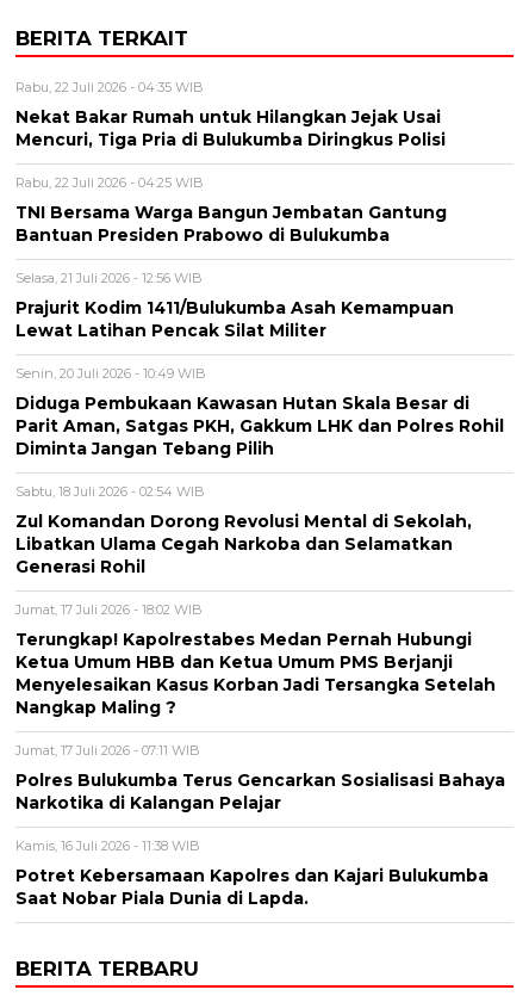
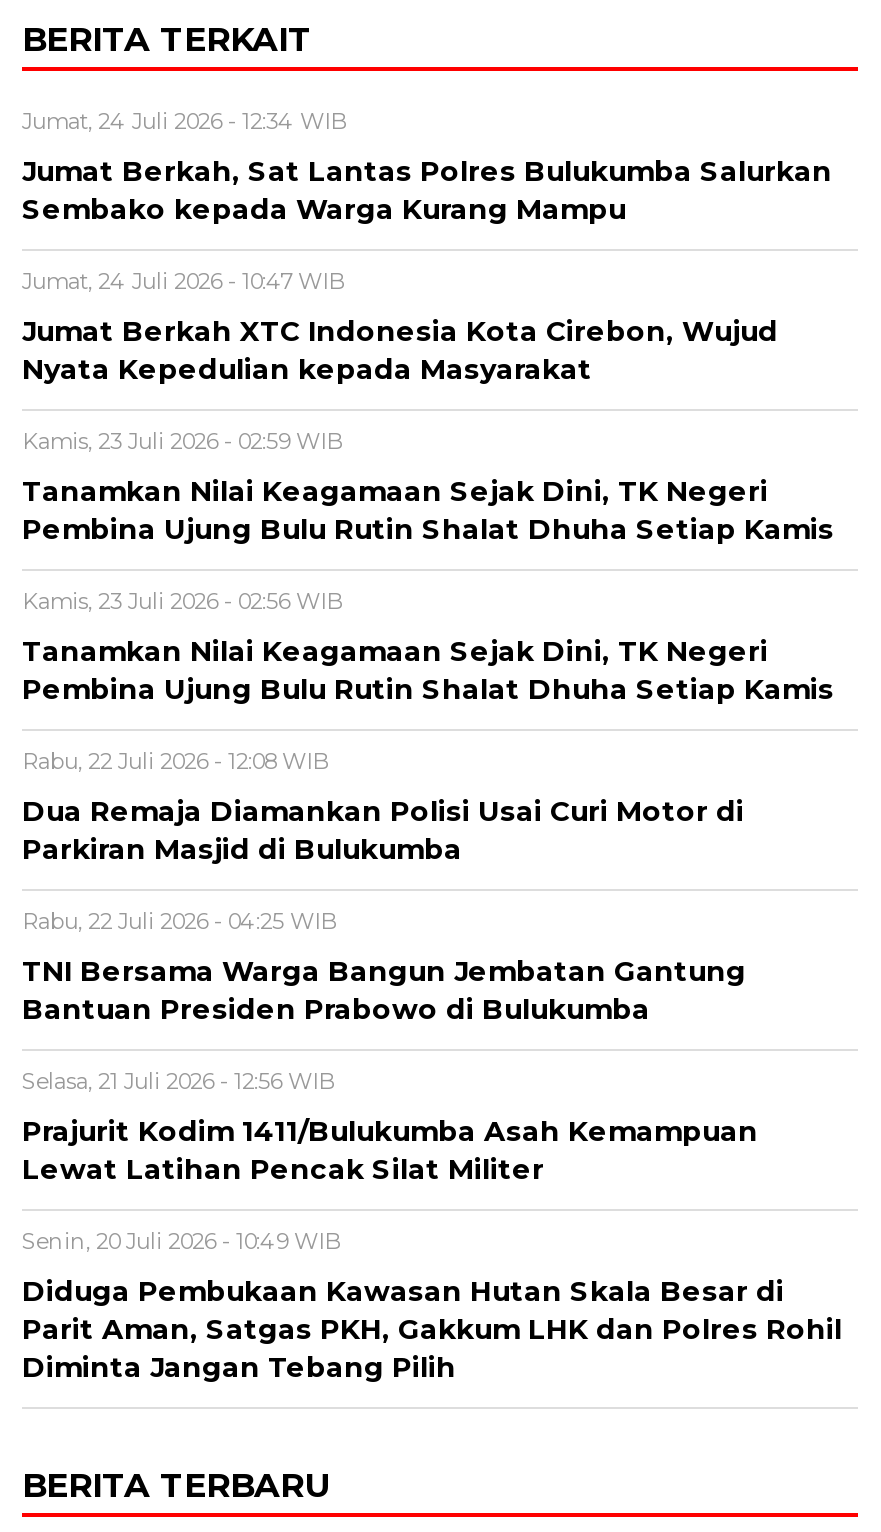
[15,78,446,149] Rabu, 22 Juli 2026 - 04:35 WIB | Nekat Bakar Rumah untuk Hilangkan Jejak Usai | Mencuri, Tiga Pria di Bulukumba Diringkus Polisi -> [22,106,834,864] Jumat, 24 Juli 2026 - 12:34 WIB | Jumat Berkah, Sat Lantas Polres Bulukumba Salurkan | Sembako kepada Warga Kurang Mampu | Jumat, 24 Juli 2026 - 10:47 WIB | Jumat Berkah XTC Indonesia Kota Cirebon, Wujud | Nyata Kepedulian kepada Masyarakat | Kamis, 23 Juli 2026 - 02:59 WIB | Tanamkan Nilai Keagamaan Sejak Dini, TK Negeri | Pembina Ujung Bulu Rutin Shalat Dhuha Setiap Kamis | Kamis, 23 Juli 2026 - 02:56 WIB | Tanamkan Nilai Keagamaan Sejak Dini, TK Negeri | Pembina Ujung Bulu Rutin Shalat Dhuha Setiap Kamis | Rabu, 22 Juli 2026 - 12:08 WIB | Dua Remaja Diamankan Polisi Usai Curi Motor di | Parkiran Masjid di Bulukumba
moved [15,174,504,458] -> [22,906,842,1382]: Rabu, 22 Juli 2026 - 04:25 WIB | TNI Bersama Warga Bangun Jembatan Gantung | Bantuan Presiden Prabowo di Bulukumba | ... | Parit Aman, Satgas PKH, Gakkum LHK dan Polres Rohil | Diminta Jangan Tebang Pilih
[15,483,505,907] Sabtu, 18 Juli 2026 - 02:54 WIB | Zul Komandan Dorong Revolusi Mental di Sekolah, | Libatkan Ulama Cegah Narkoba dan Selamatkan | Generasi Rohil | Jumat, 17 Juli 2026 - 18:02 WIB | Terungkap! Kapolrestabes Medan Pernah Hubungi | Ketua Umum HBB dan Ketua Umum PMS Berjanji | Menyelesaikan Kasus Korban Jadi Tersangka Setelah | Nangkap Maling ? | Jumat, 17 Juli 2026 - 07:11 WIB | Polres Bulukumba Terus Gencarkan Sosialisasi Bahaya | Narkotika di Kalangan Pelajar | Kamis, 16 Juli 2026 - 11:38 WIB | Potret Kebersamaan Kapolres dan Kajari Bulukumba | Saat Nobar Piala Dunia di Lapda. -> none

